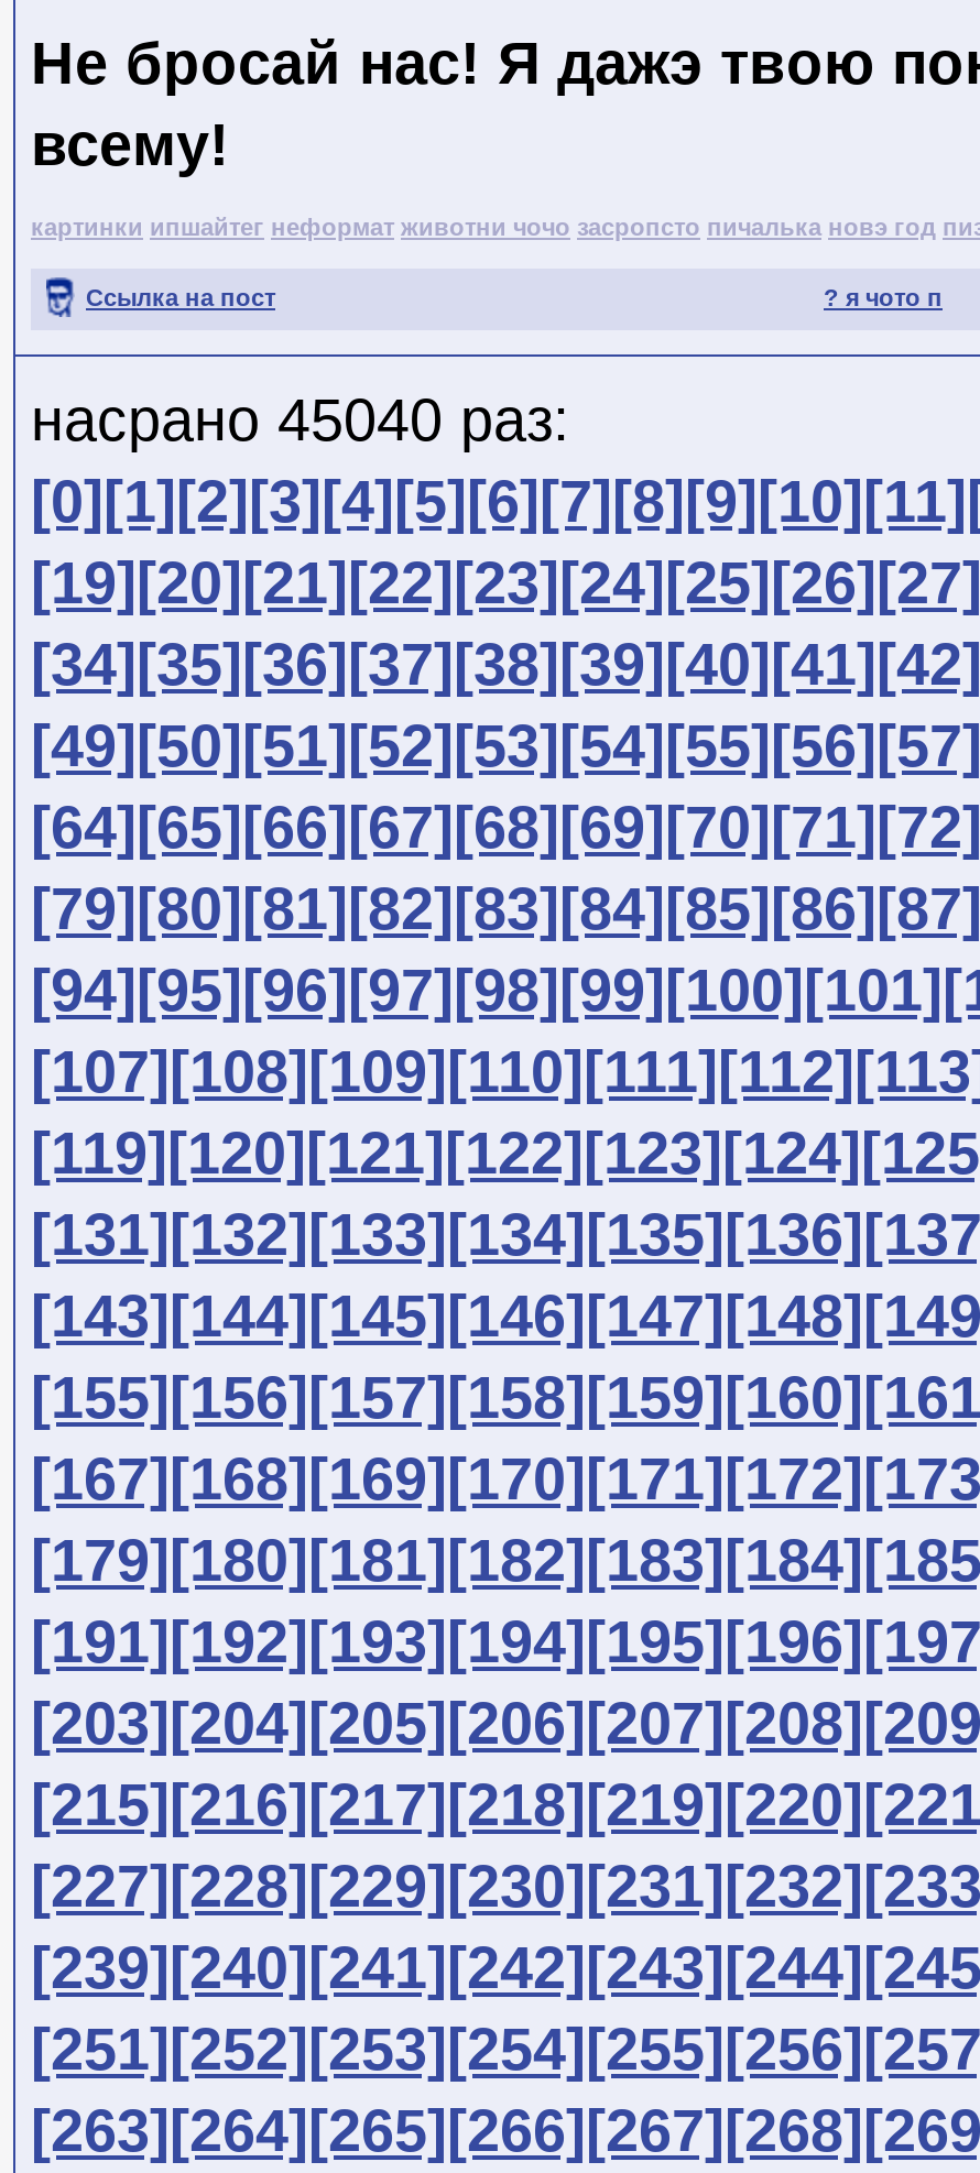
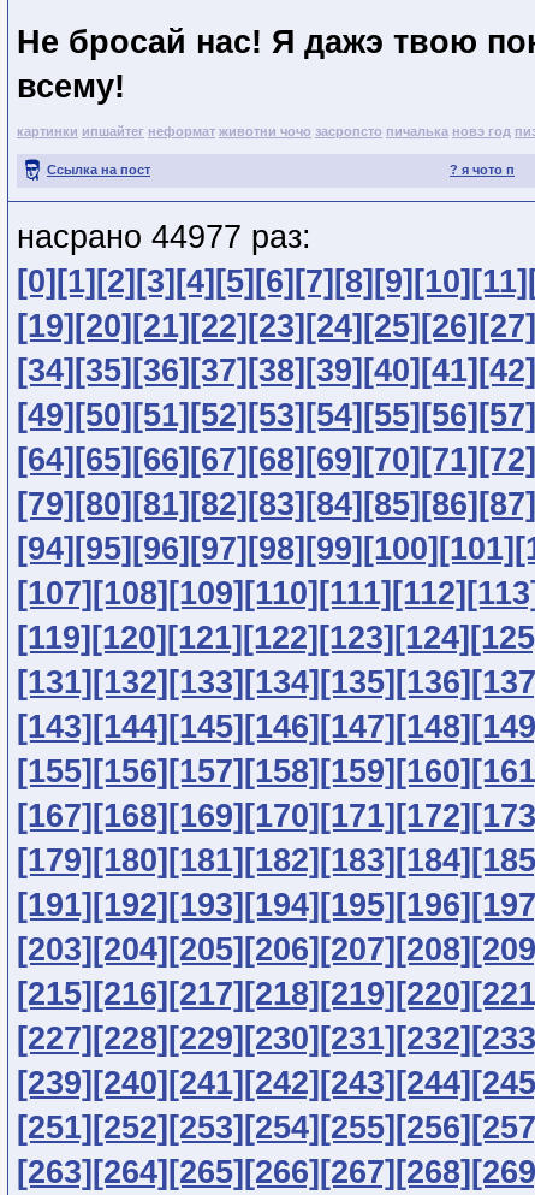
[31,386,570,452] насрано 45040 раз: -> [17,218,311,255] насрано 44977 раз:

